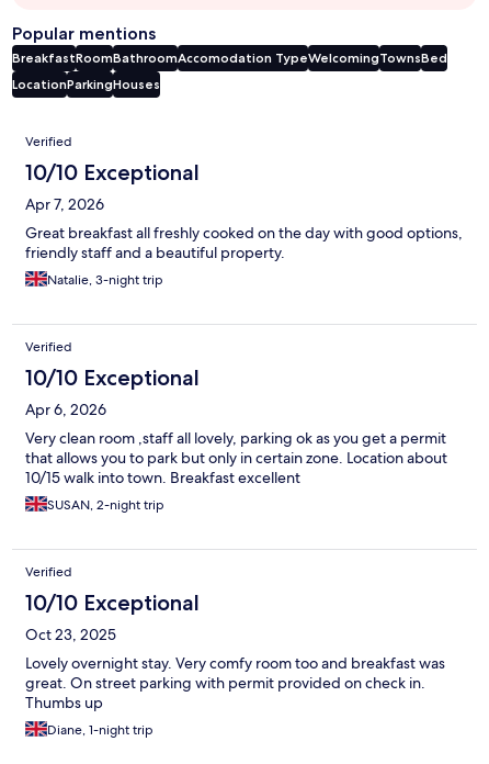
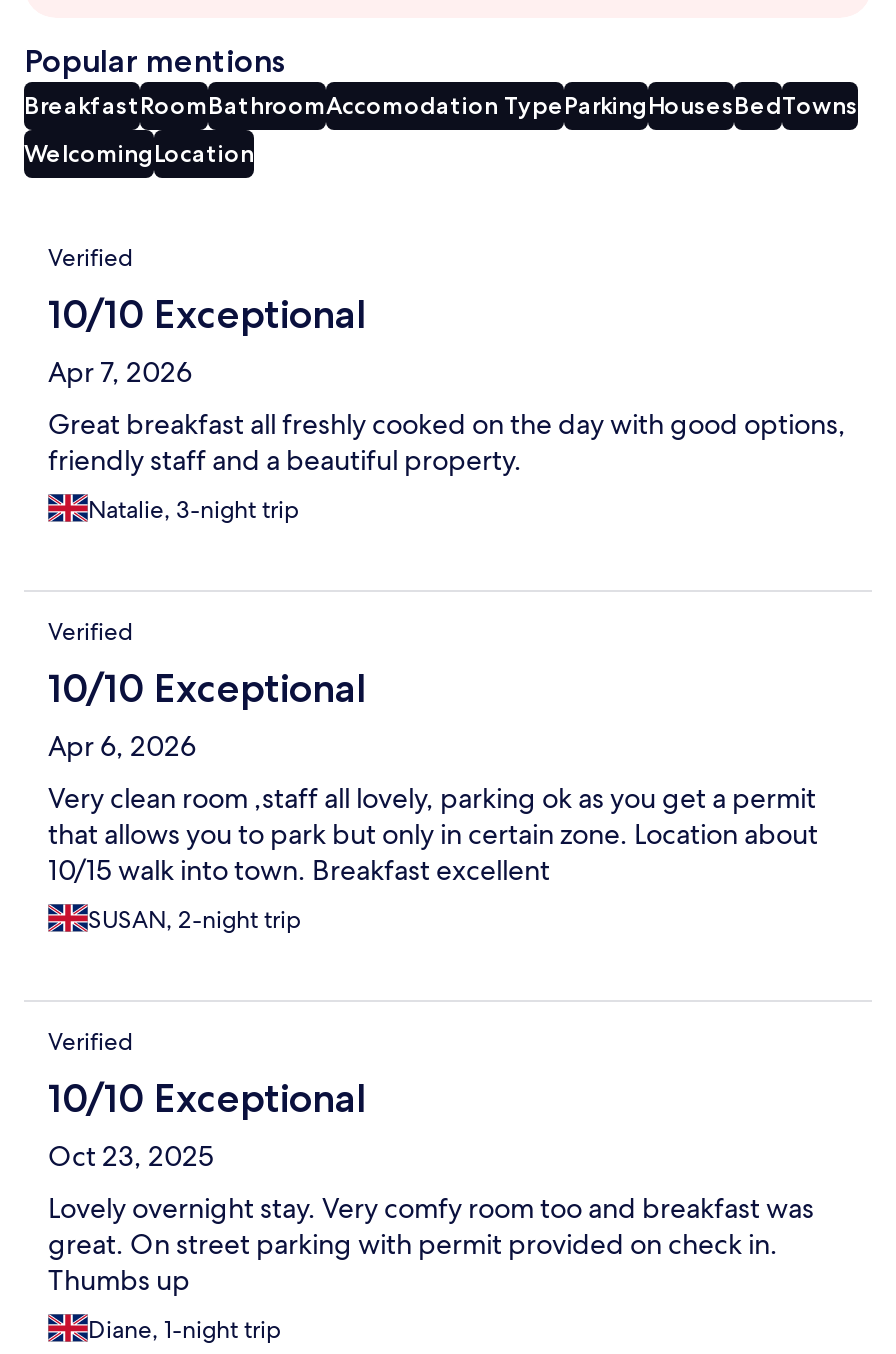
[12,49,447,66] BreakfastRoomBathroomAccomodation TypeWelcomingTownsBed -> [24,90,858,120] BreakfastRoomBathroomAccomodation TypeParkingHousesBedTowns
[12,76,160,92] LocationParkingHouses -> [24,138,254,168] WelcomingLocation

